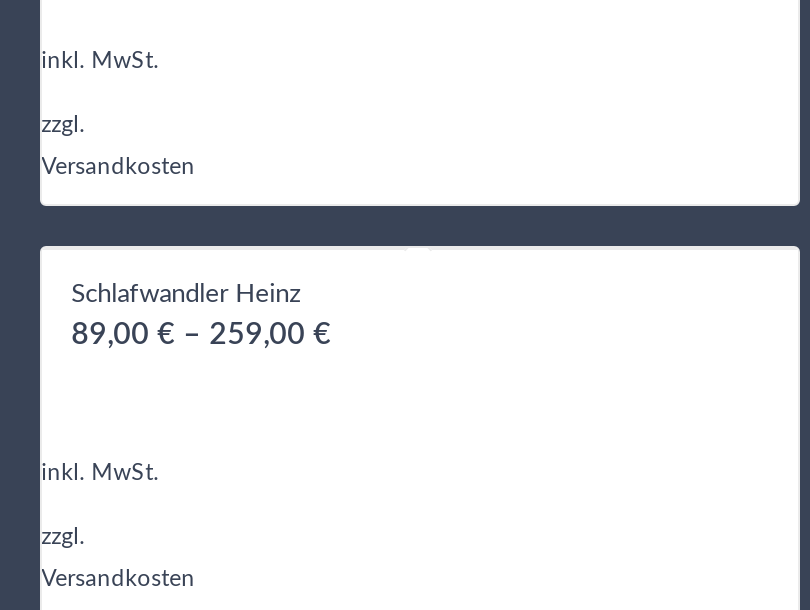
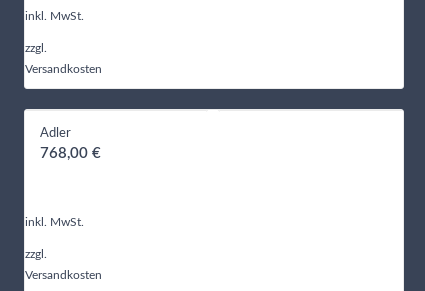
[71,282,331,350] Schlafwandler Heinz | 89,00 €– 259,00 € -> [40,127,101,161] Adler | 768,00 €

